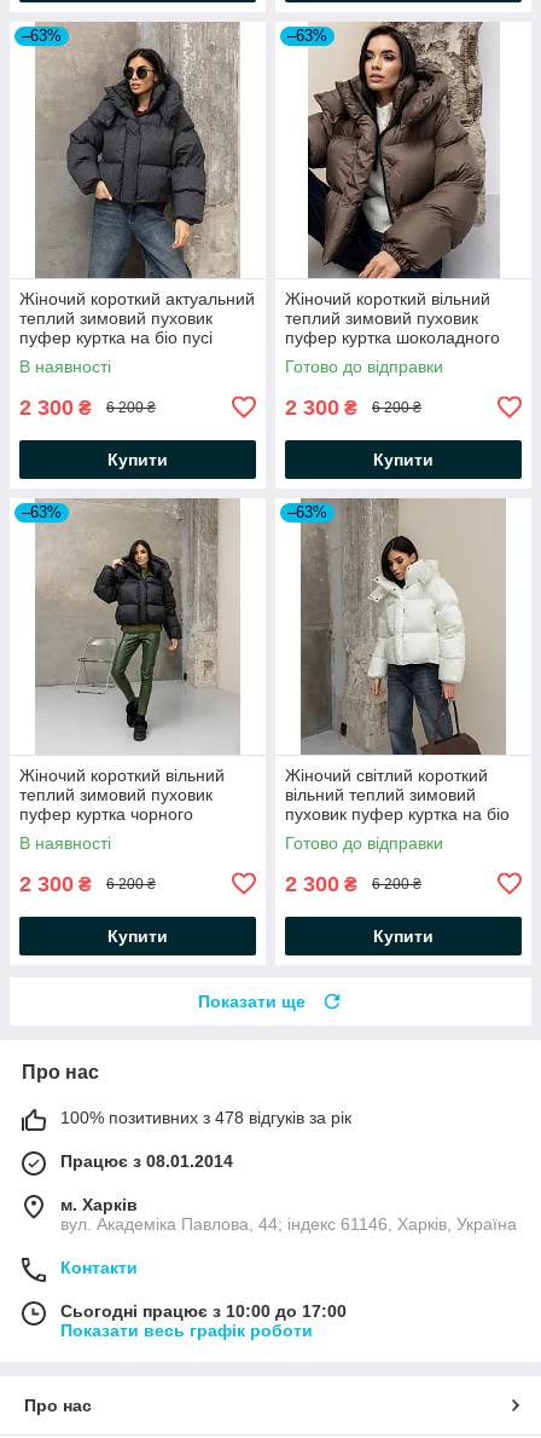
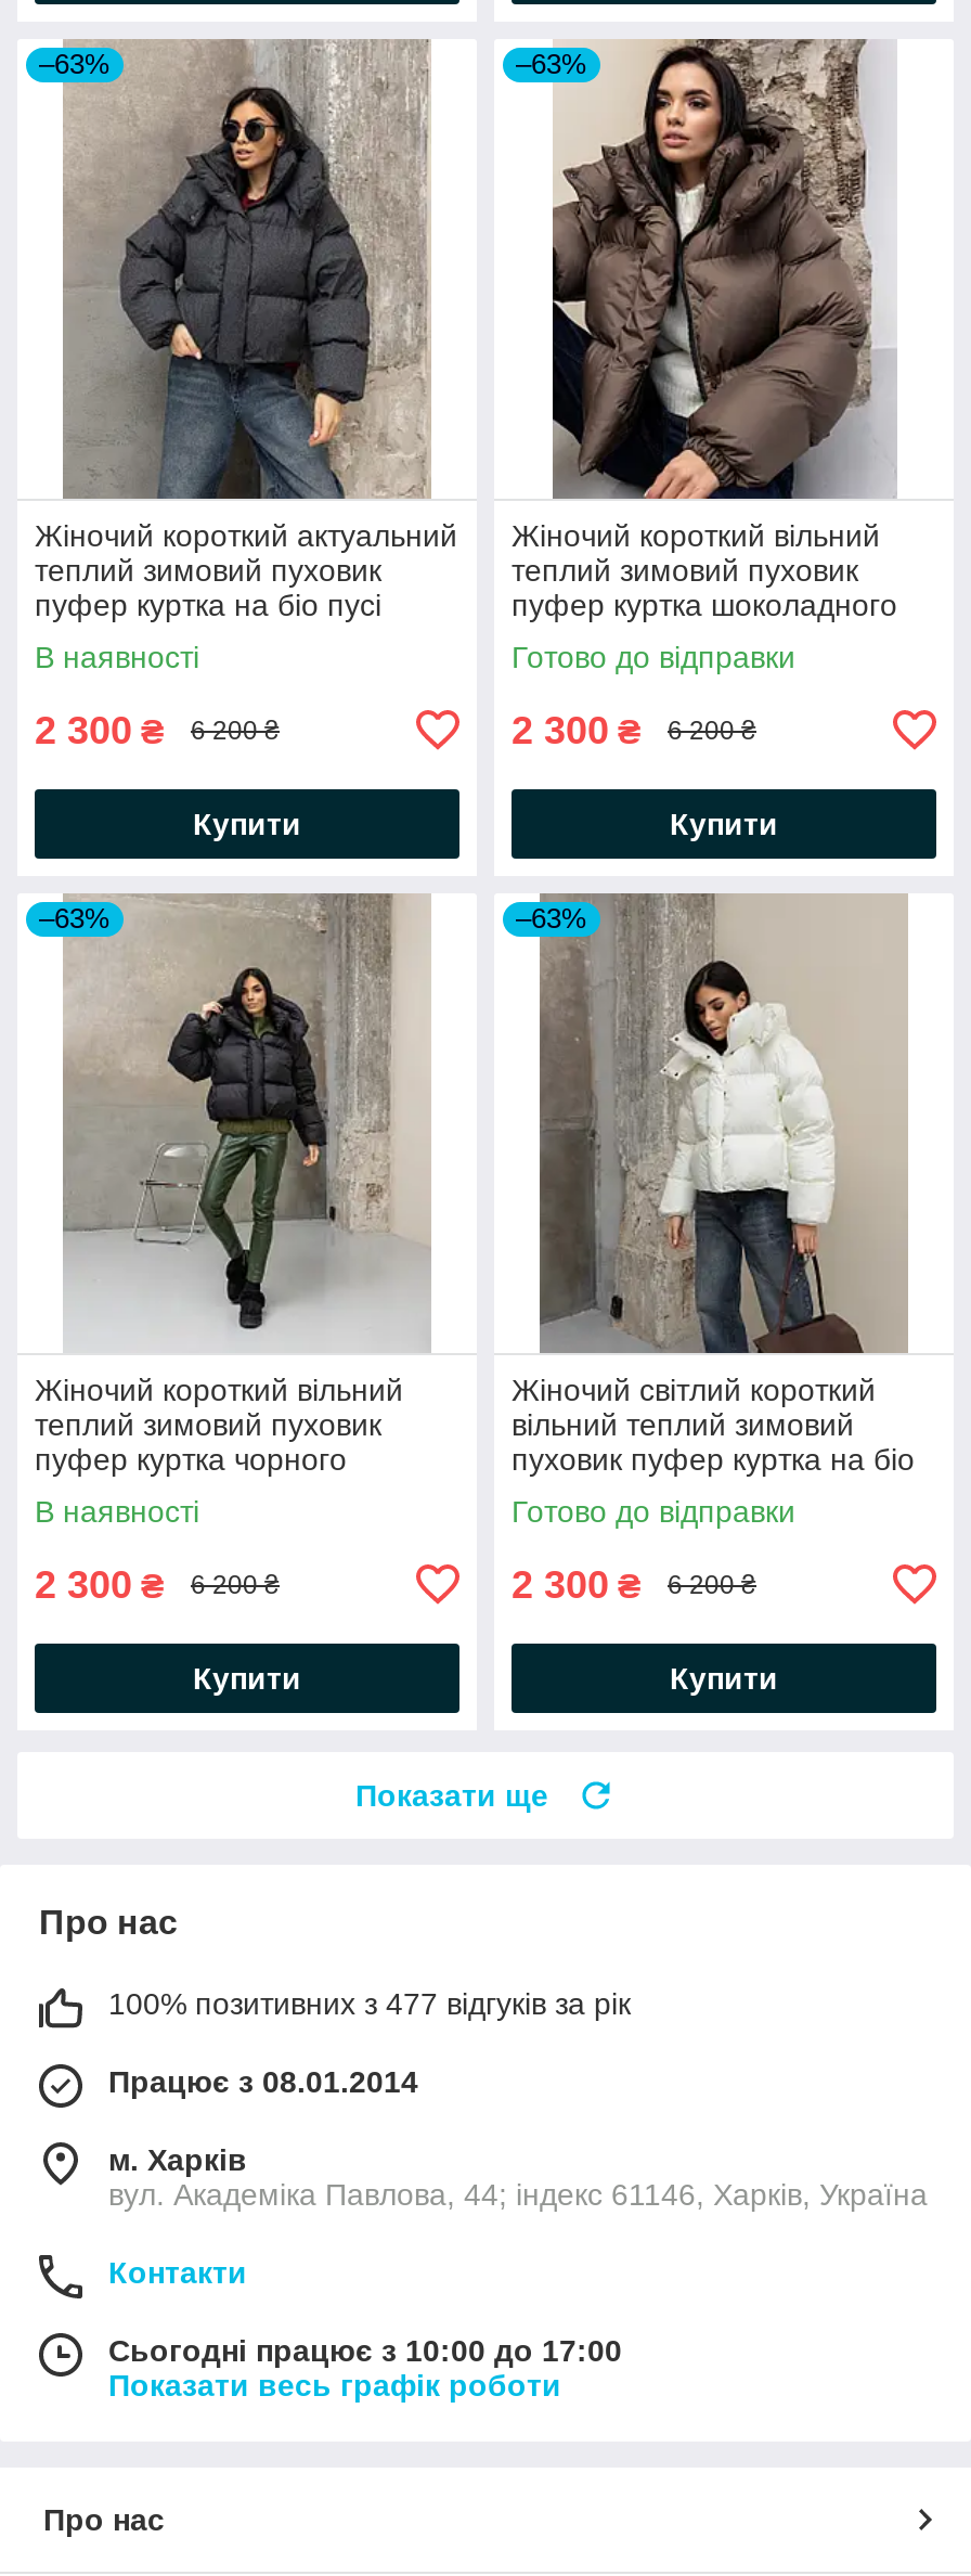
[60,1107,351,1127] 100% позитивних з 478 відгуків за рік -> [108,1986,631,2020] 100% позитивних з 477 відгуків за рік

